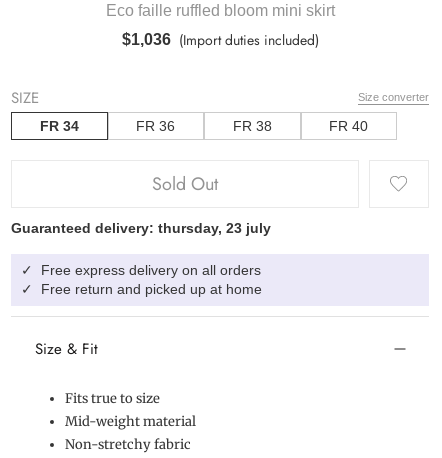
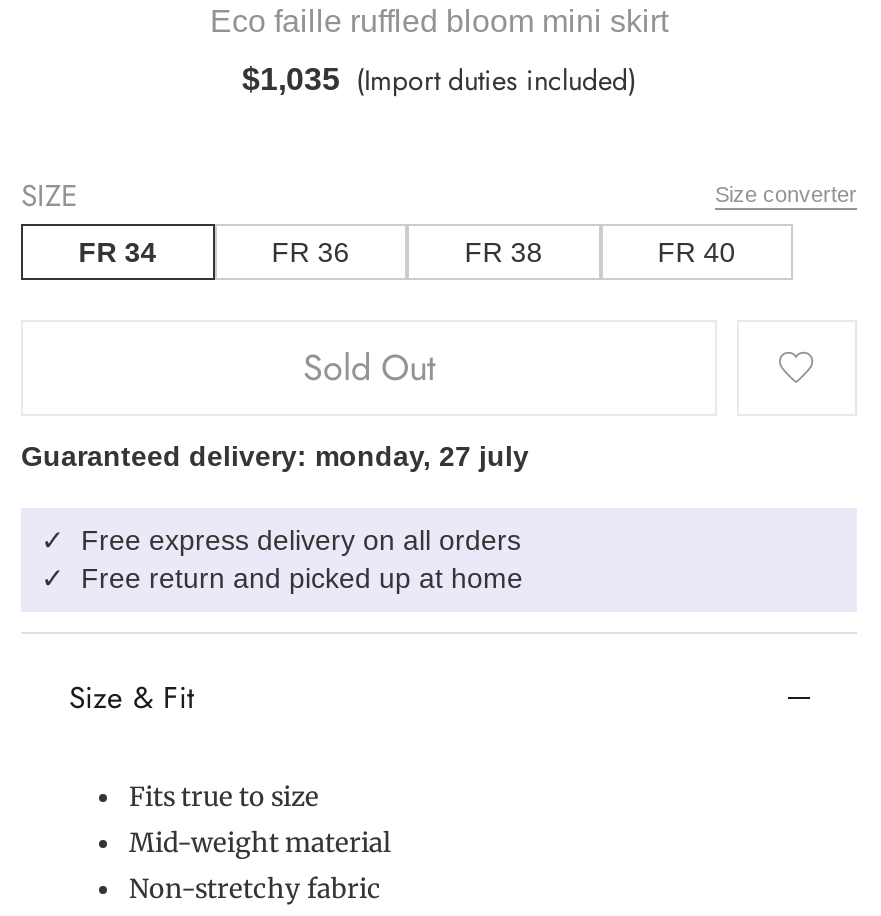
[121,30,318,50] $1,036 (Import duties included) -> [242,61,636,101] $1,035 (Import duties included)
[11,220,271,236] Guaranteed delivery: thursday, 23 july -> [21,441,529,473] Guaranteed delivery: monday, 27 july

